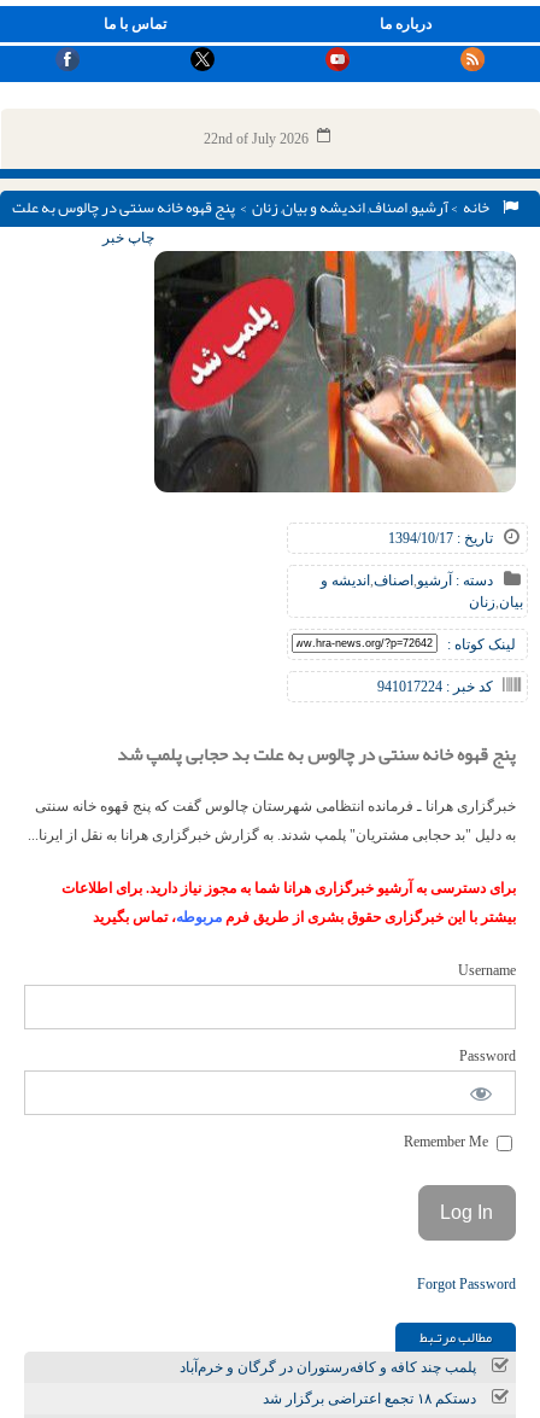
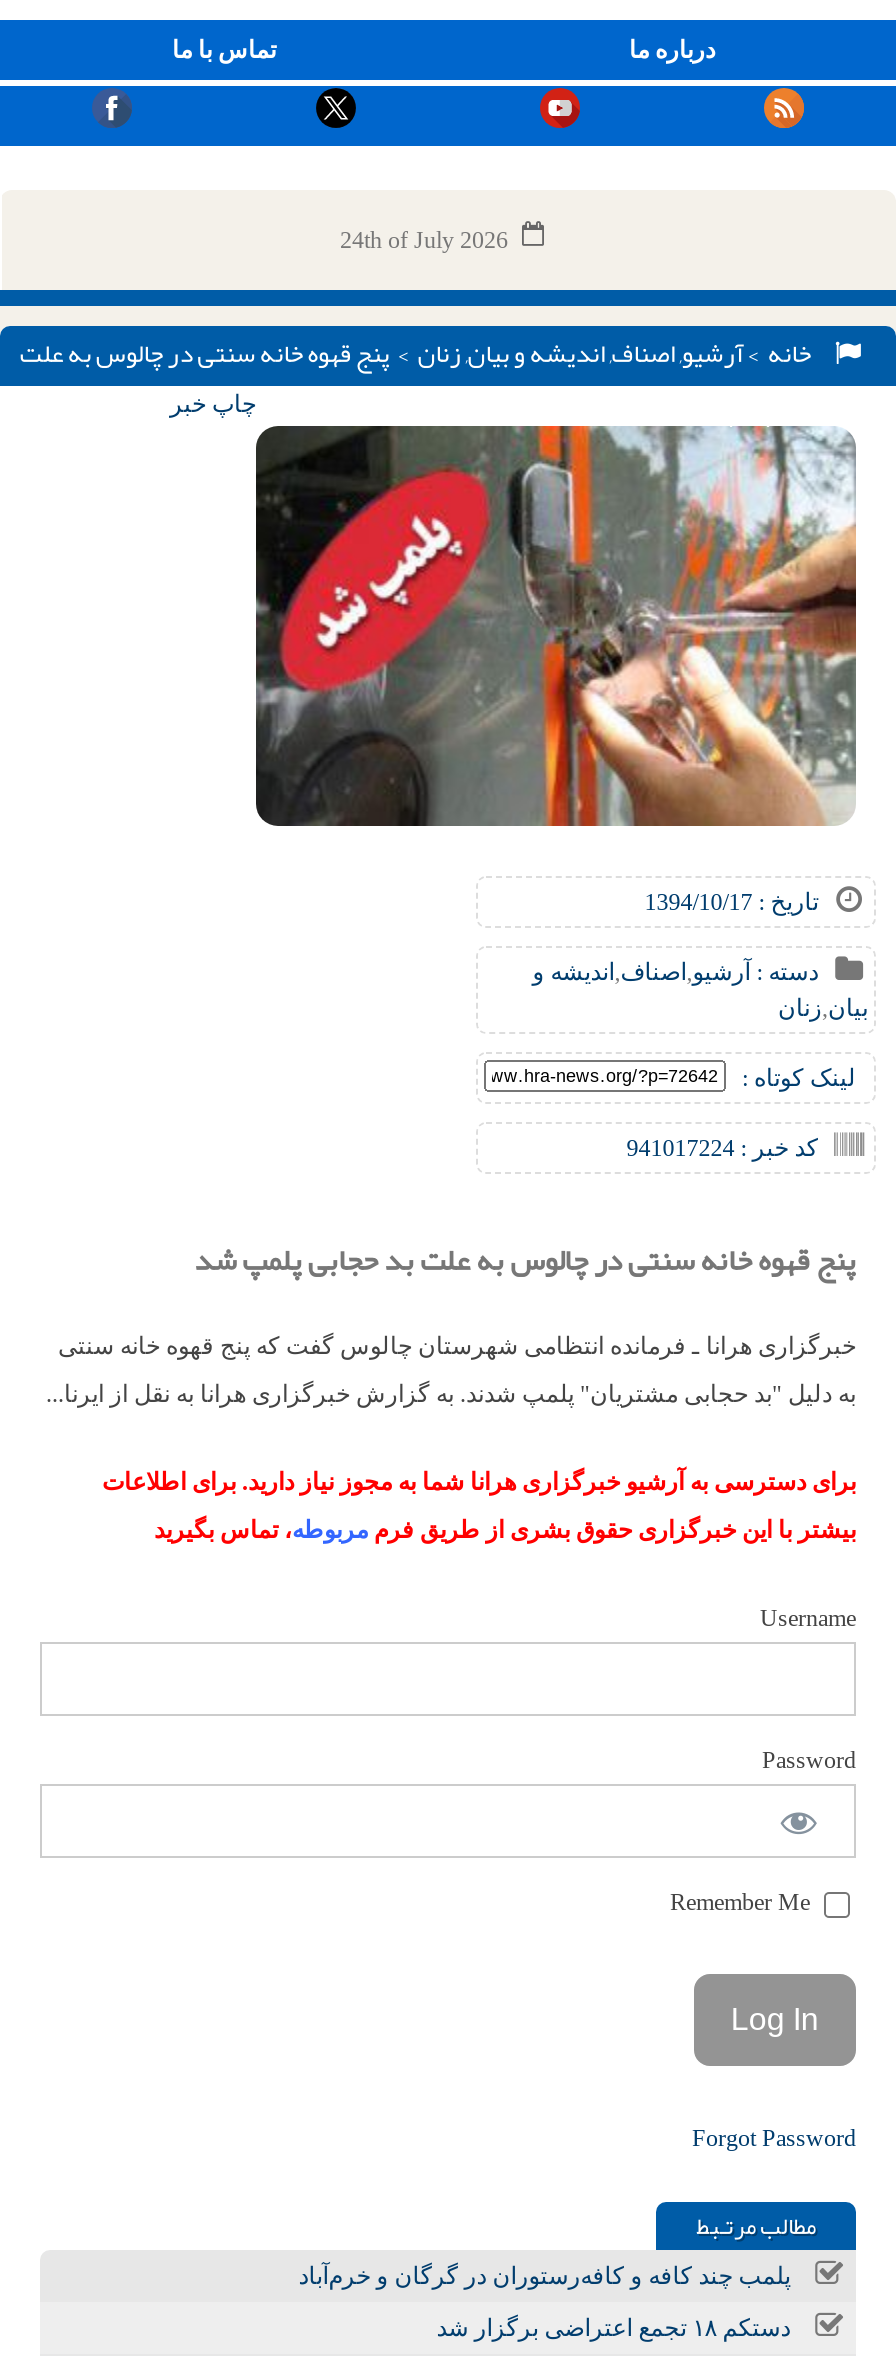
[203,130,308,147] 22nd of July 2026 -> [340,226,508,254] 24th of July 2026

